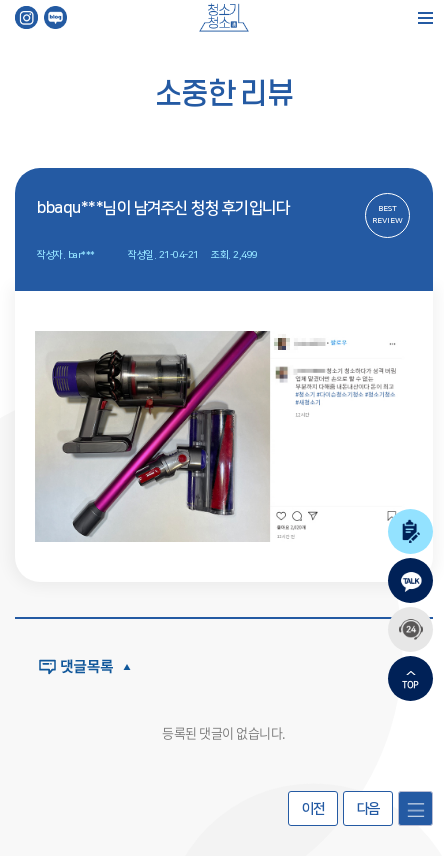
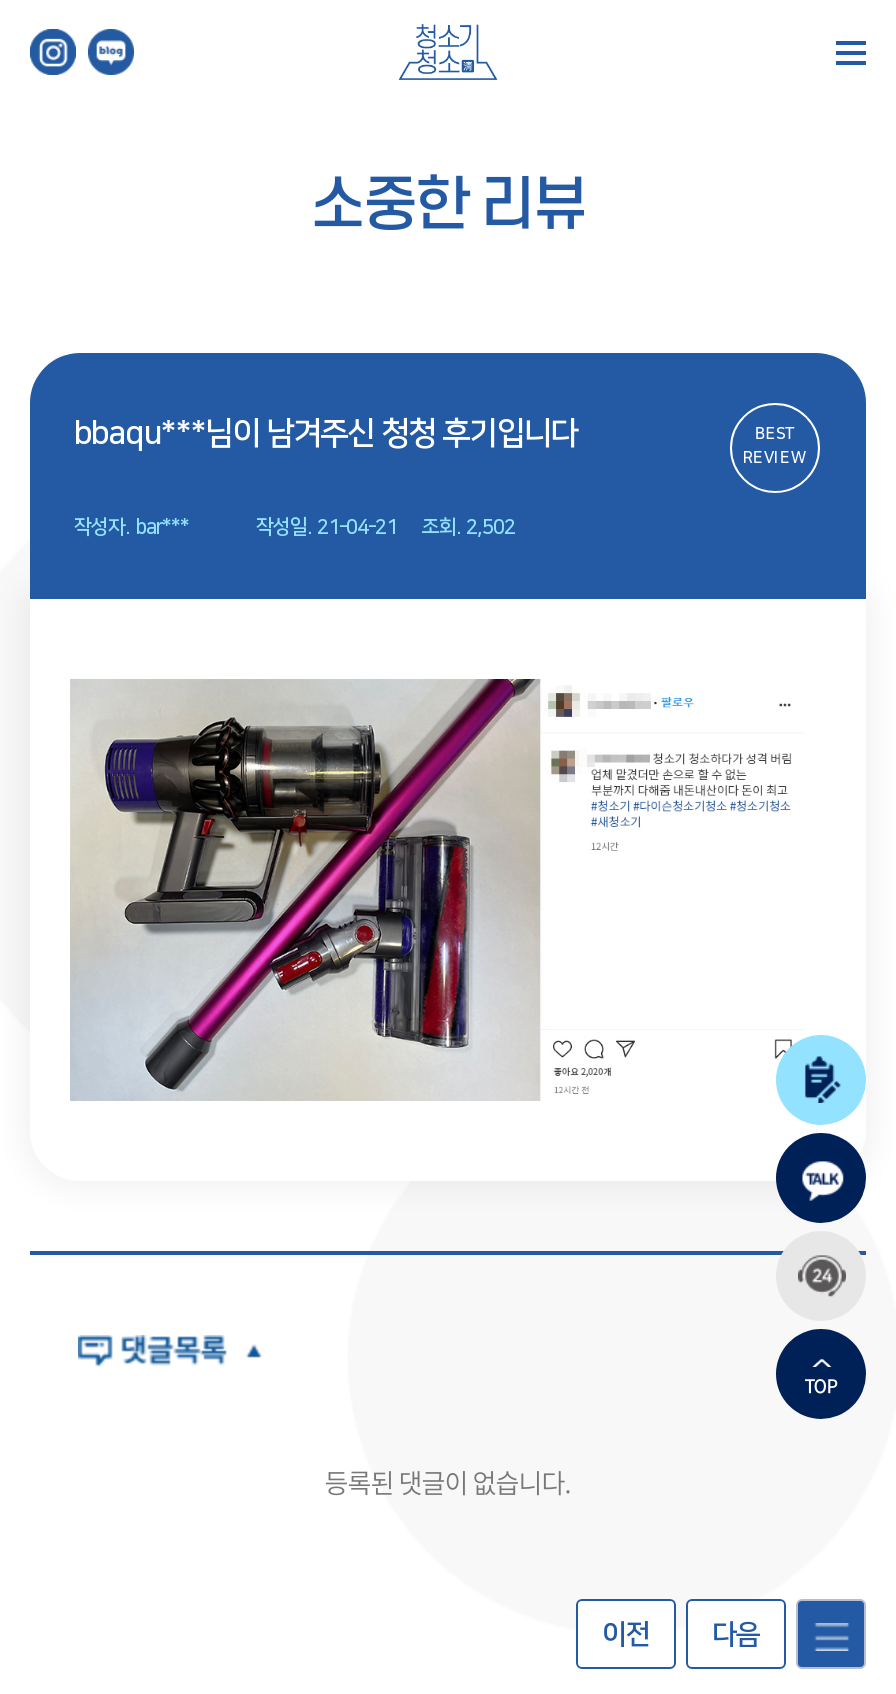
[128,250,257,261] 작성일. 21-04-21 조회. 2,499 -> [256,517,515,539] 작성일. 21-04-21 조회. 2,502

